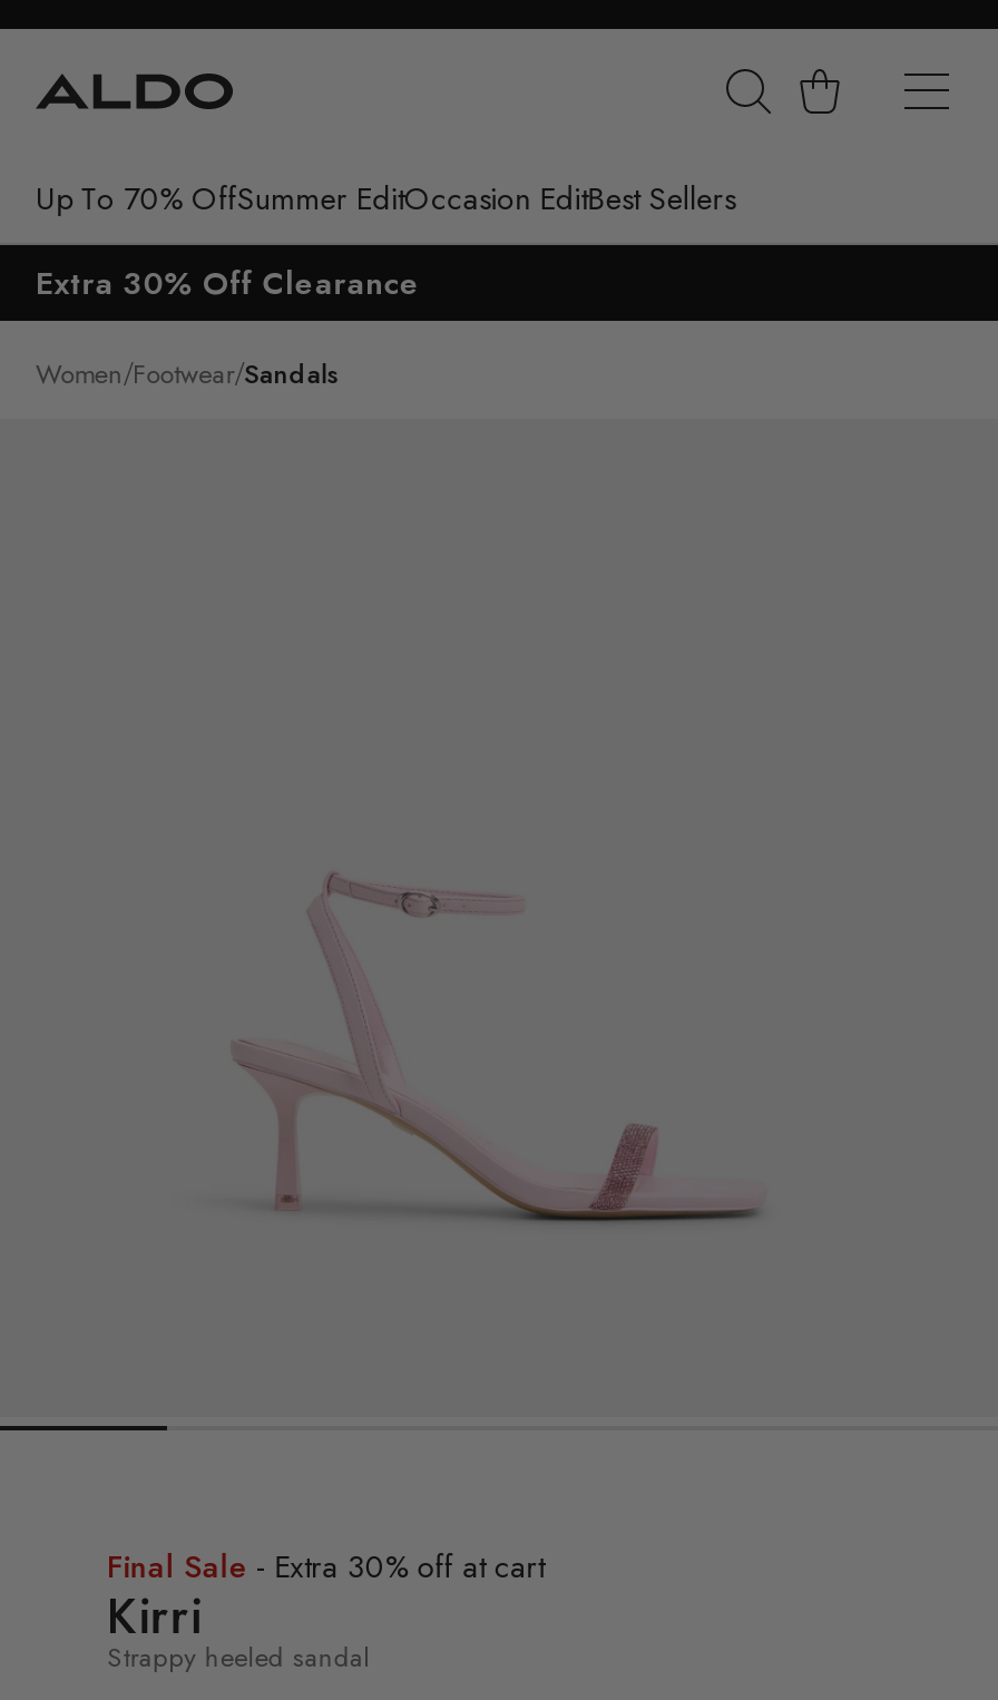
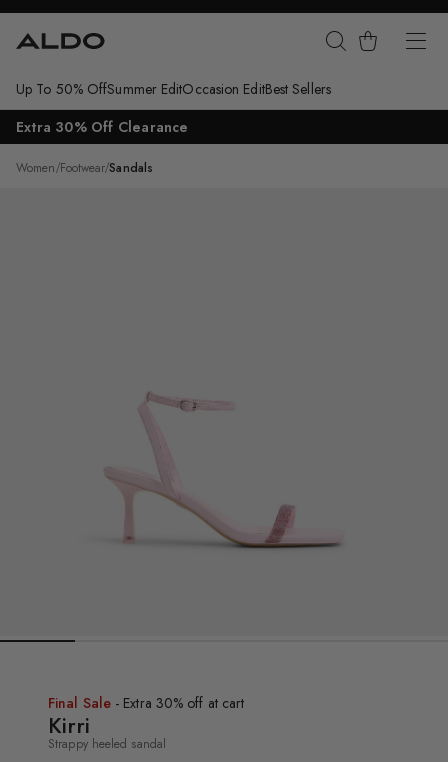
[36,176,735,221] Up To 70% OffSummer EditOccasion EditBest Sellers -> [16,79,331,99] Up To 50% OffSummer EditOccasion EditBest Sellers

